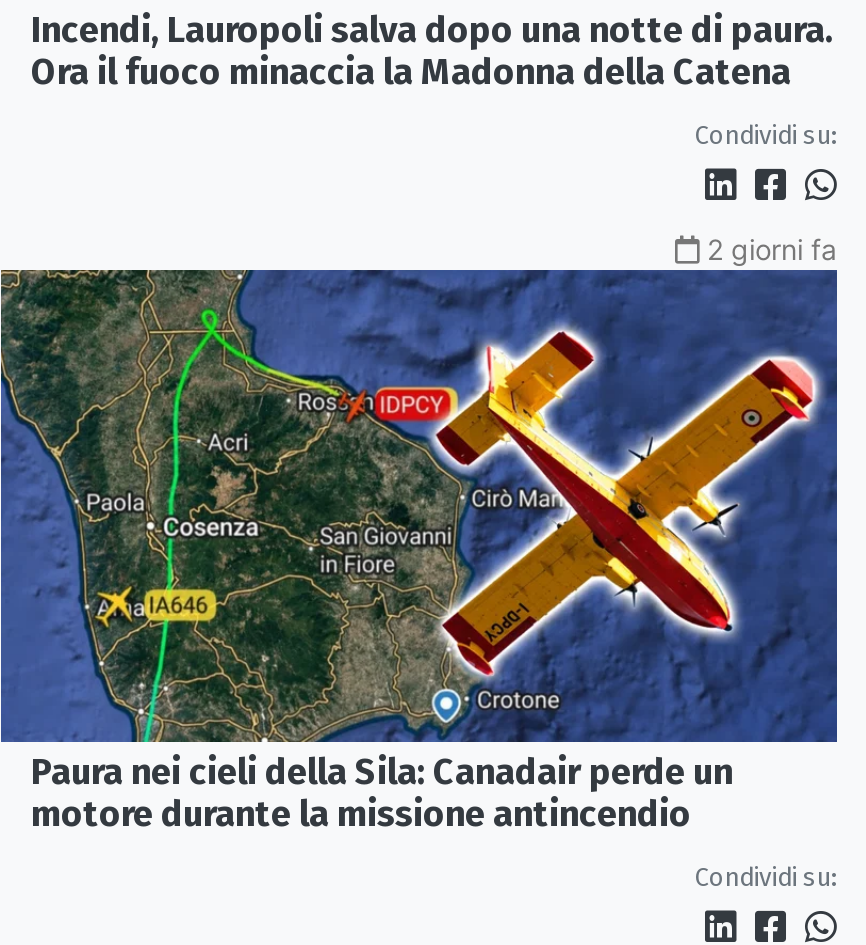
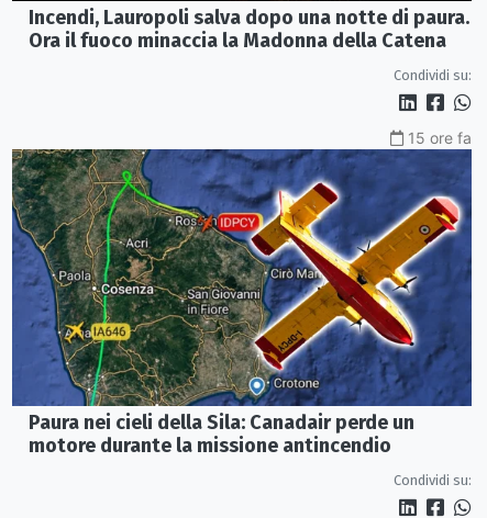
[707,233,837,267] 2 giorni fa -> [408,128,472,147] 15 ore fa

